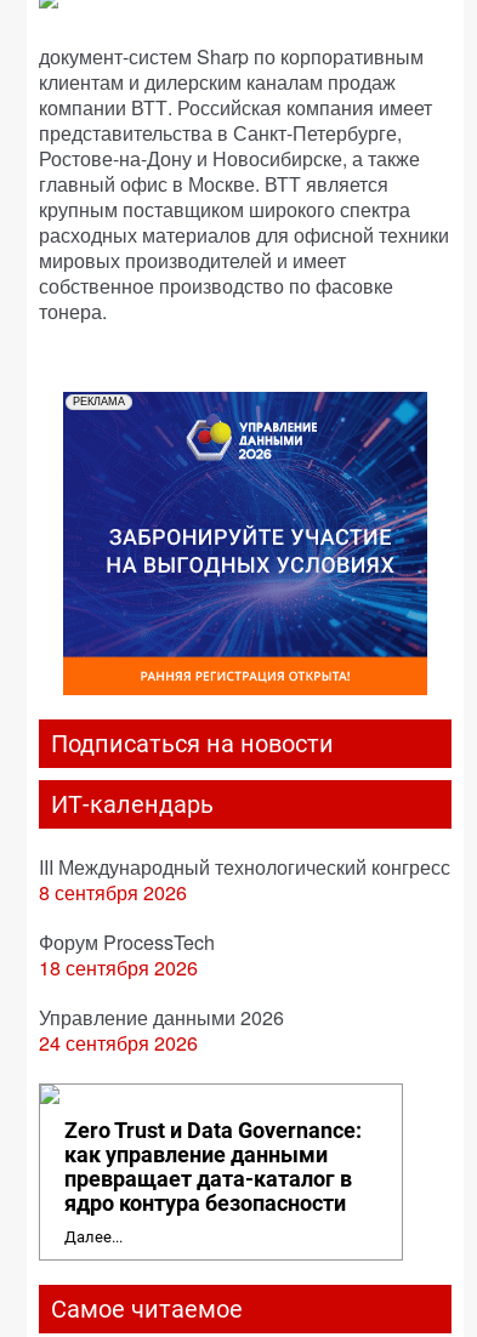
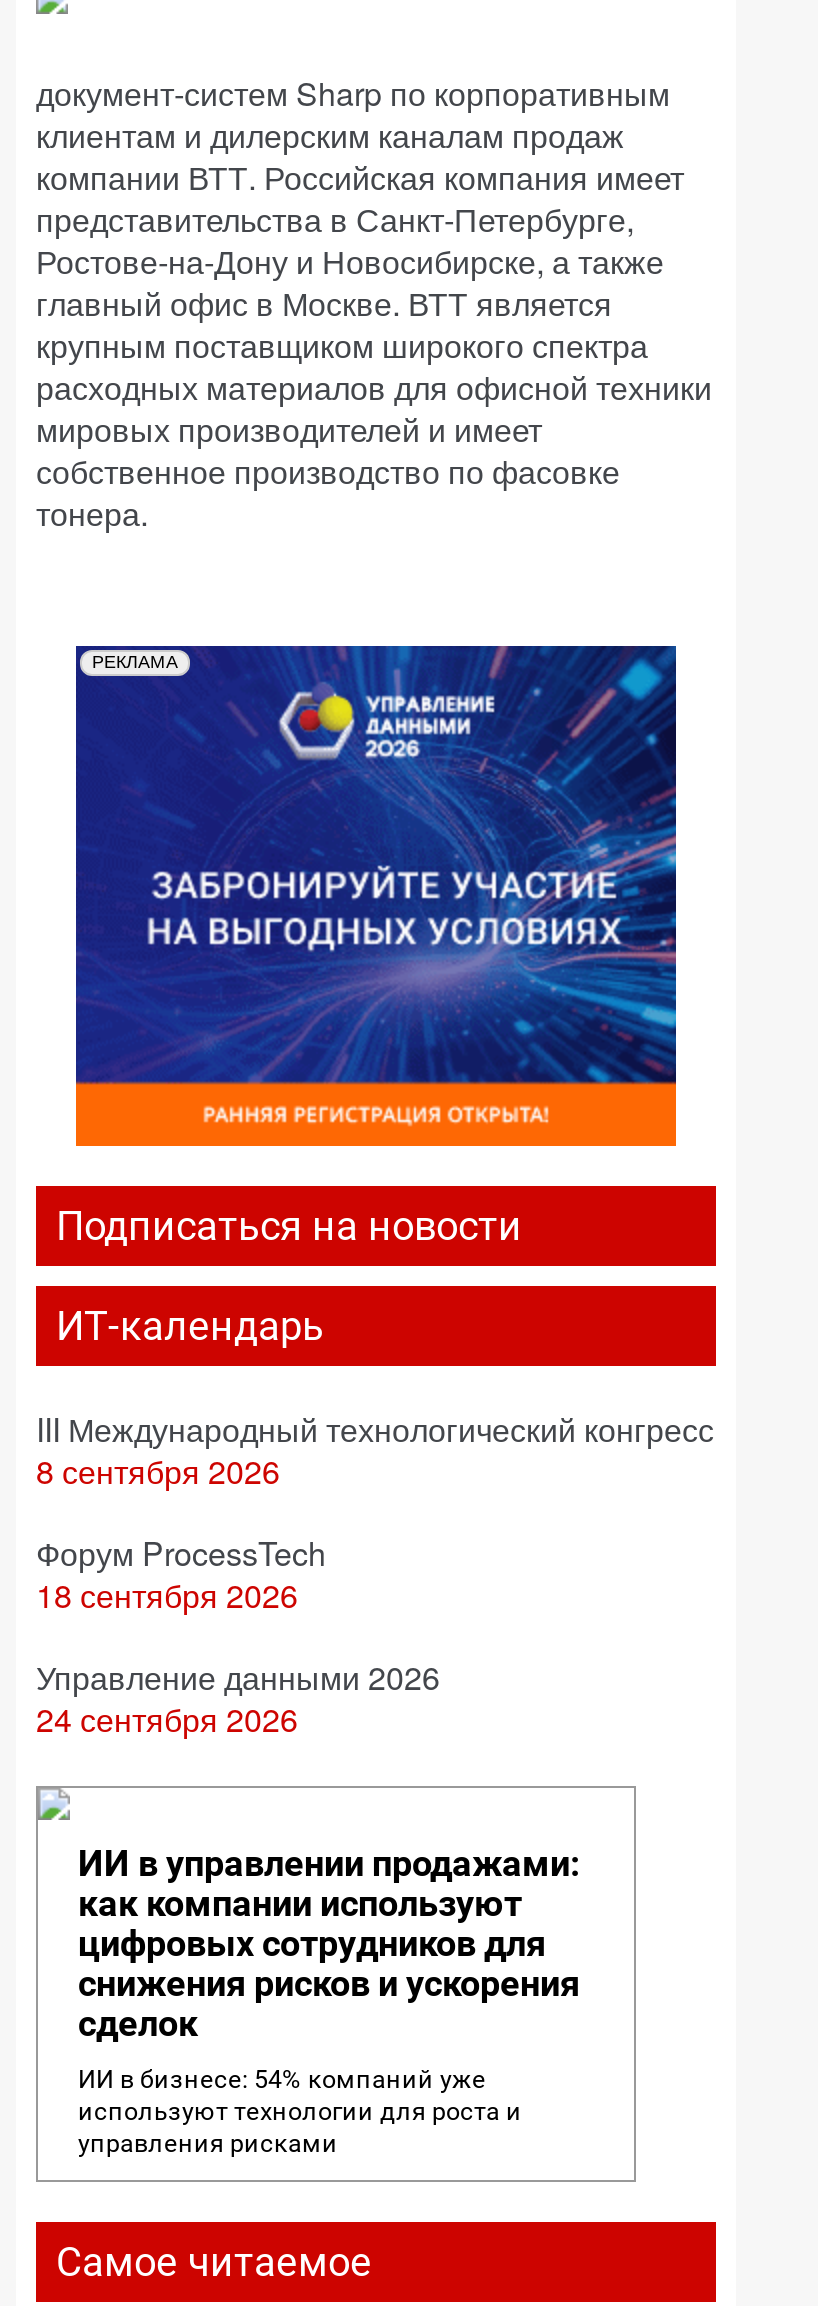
[64,1117,362,1216] Zero Trust и Data Governance: | как управление данными | превращает дата-каталог в | ядро контура безопасности -> [78,1842,580,2044] ИИ в управлении продажами: | как компании используют | цифровых сотрудников для | снижения рисков и ускорения | сделок
[64,1228,123,1246] Далее... -> [78,2064,522,2158] ИИ в бизнесе: 54% компаний уже | используют технологии для роста и | управления рисками

